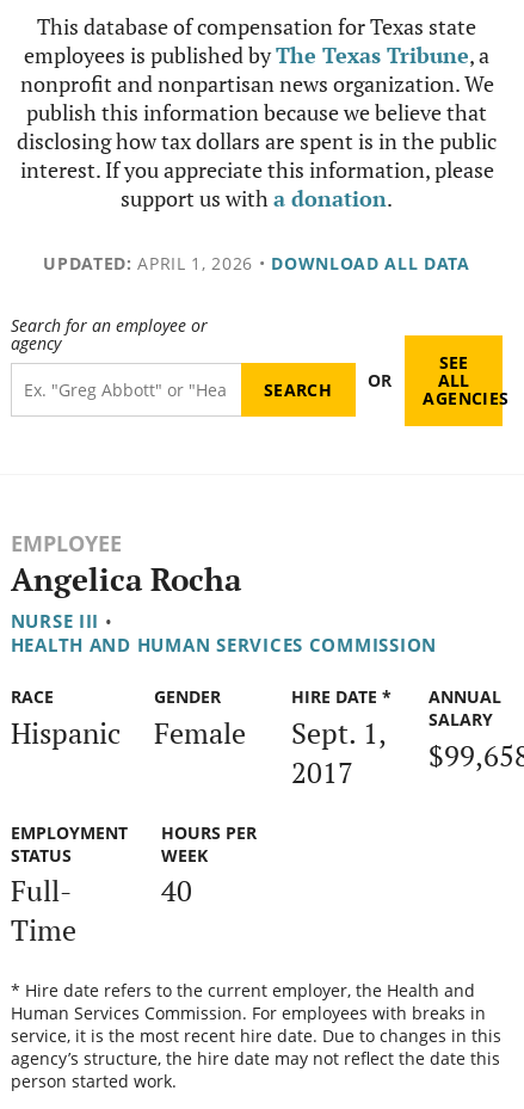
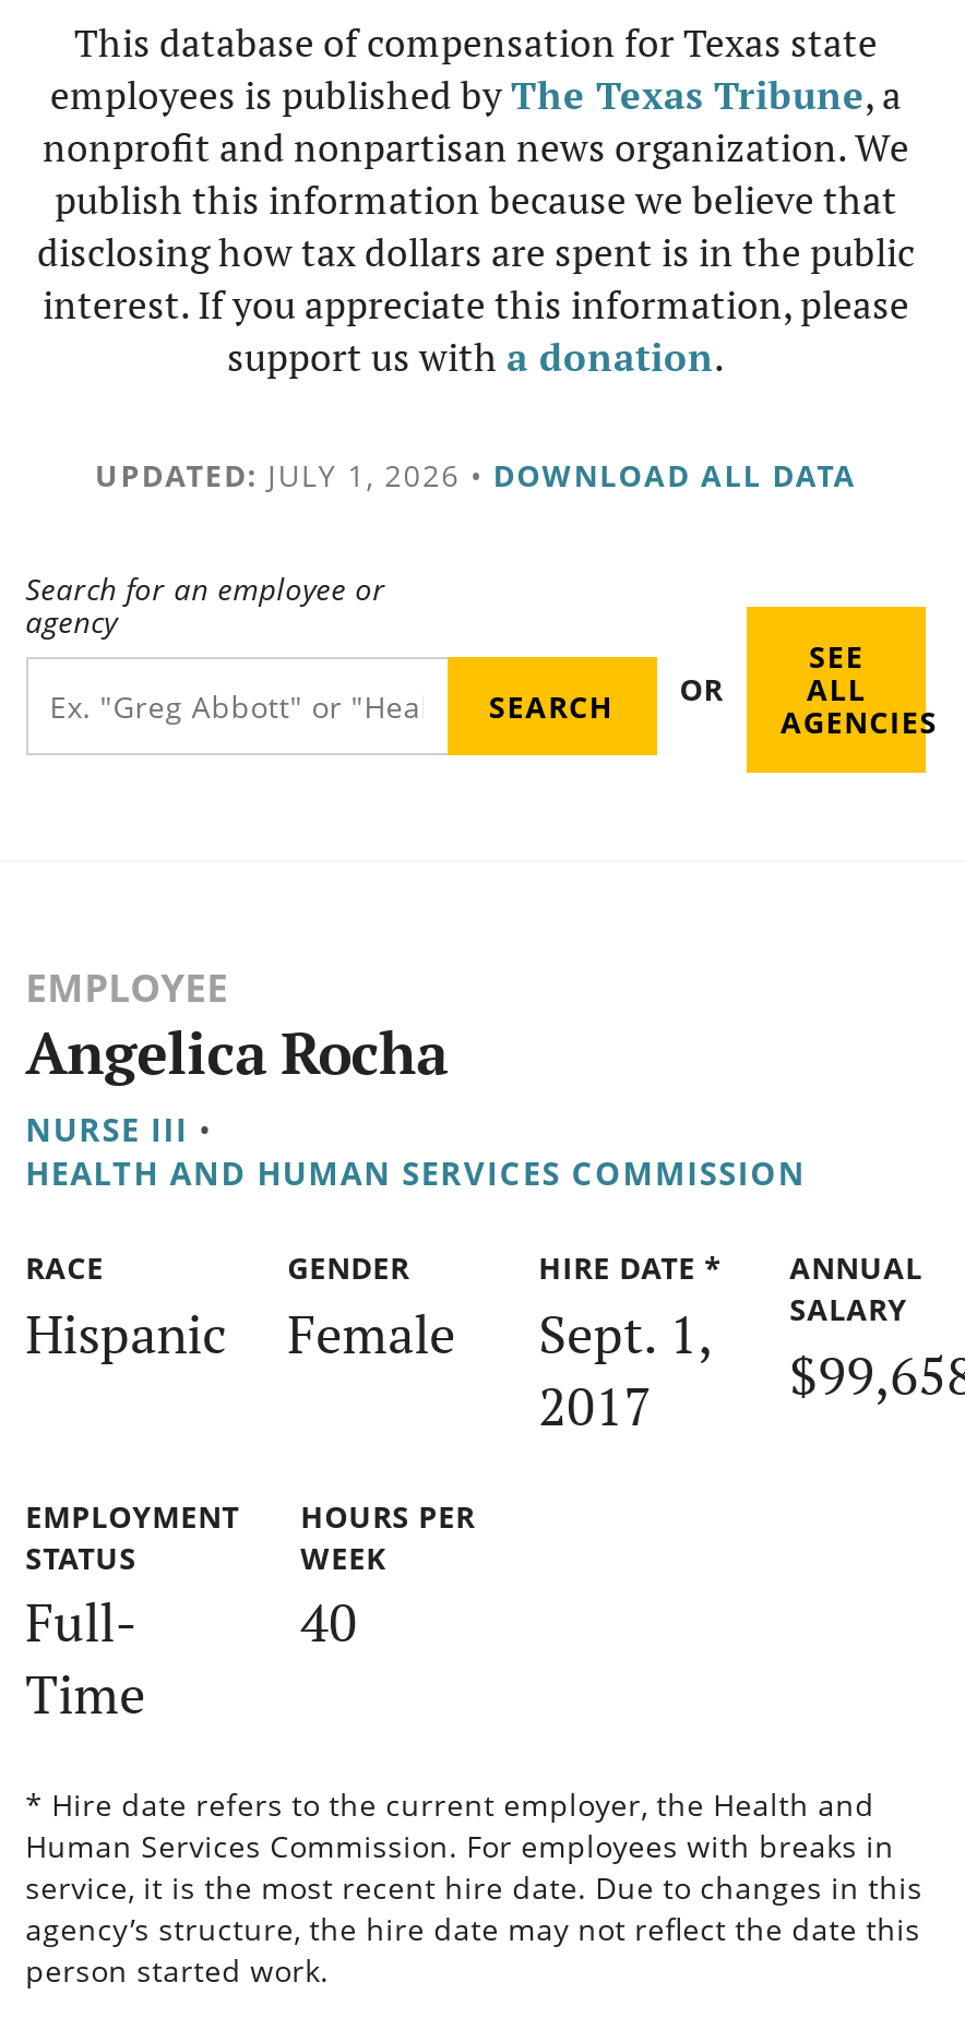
[43,252,470,275] UPDATED: APRIL 1, 2026 • DOWNLOAD ALL DATA -> [95,454,857,495] UPDATED: JULY 1, 2026 • DOWNLOAD ALL DATA

